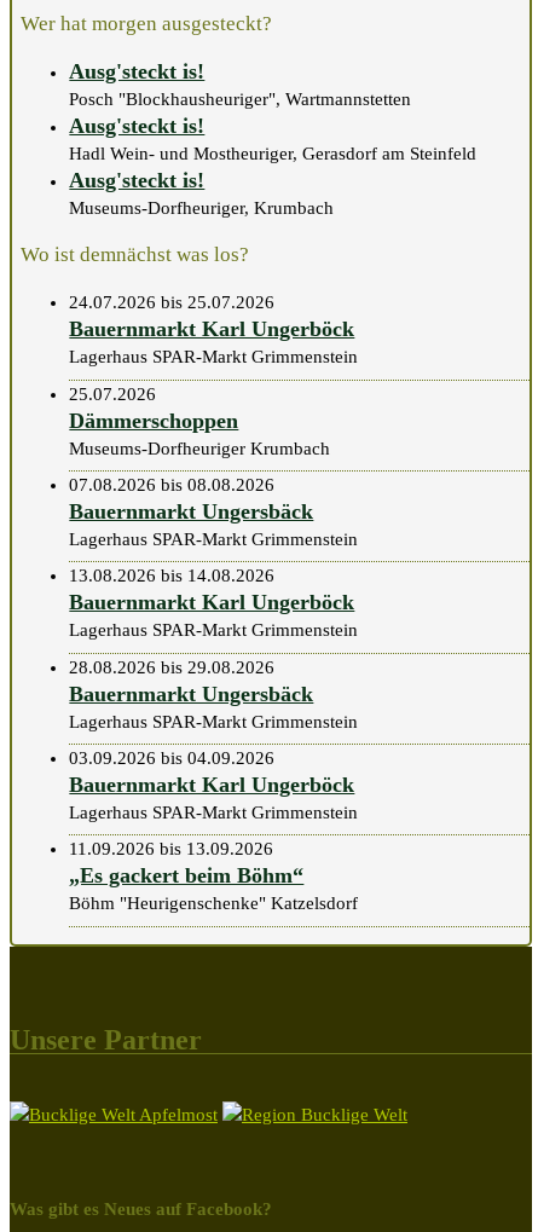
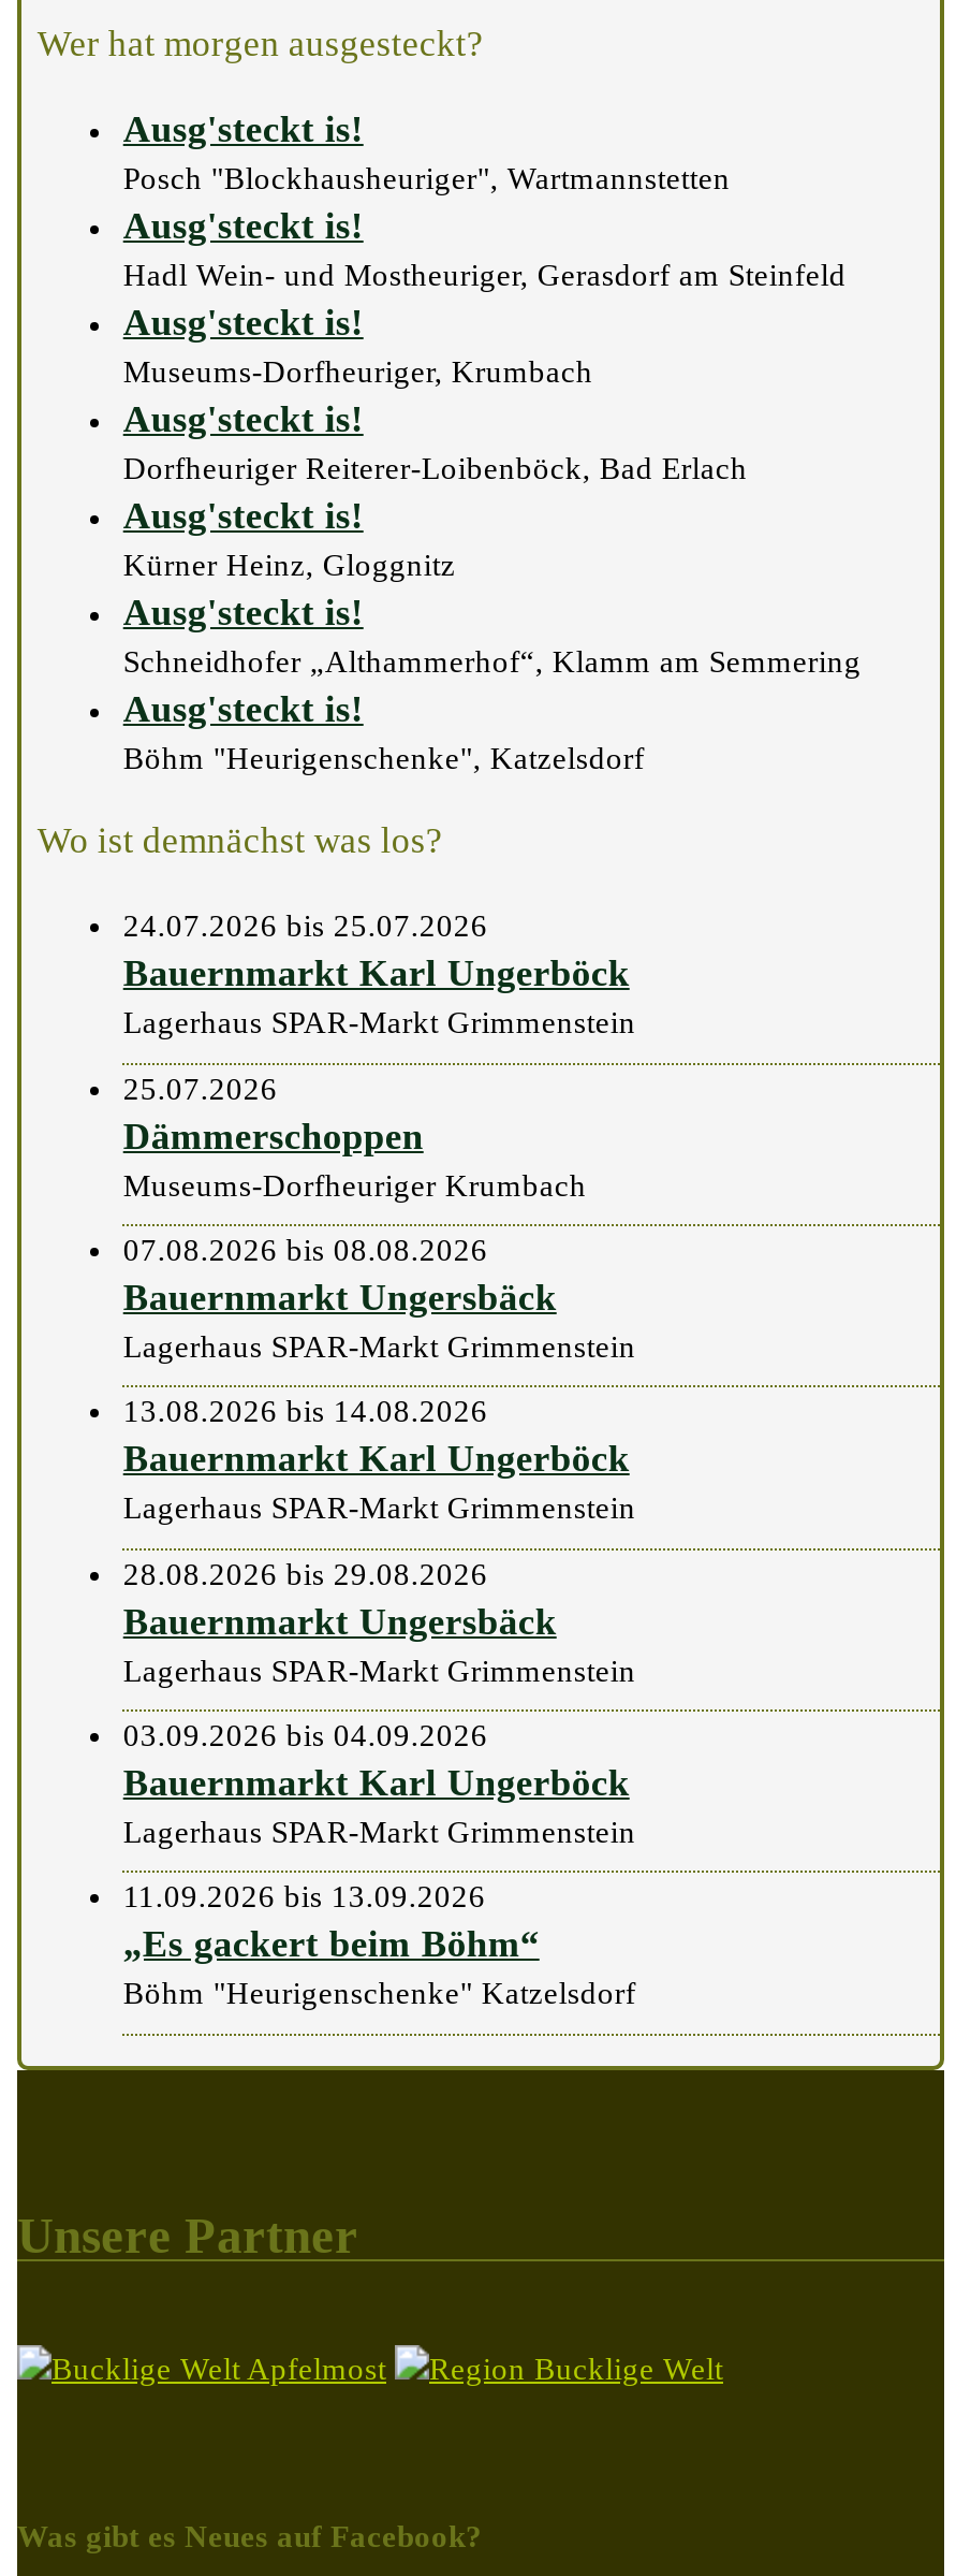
none -> [123,397,861,775] Ausg'steckt is! | Dorfheuriger Reiterer-Loibenböck, Bad Erlach | Ausg'steckt is! | Kürner Heinz, Gloggnitz | Ausg'steckt is! | Schneidhofer „Althammerhof“, Klamm am Semmering | Ausg'steckt is! | Böhm "Heurigenschenke", Katzelsdorf

